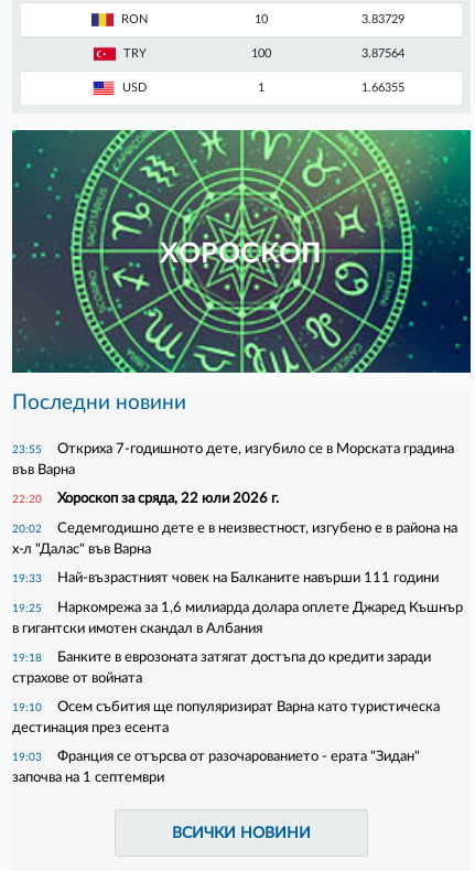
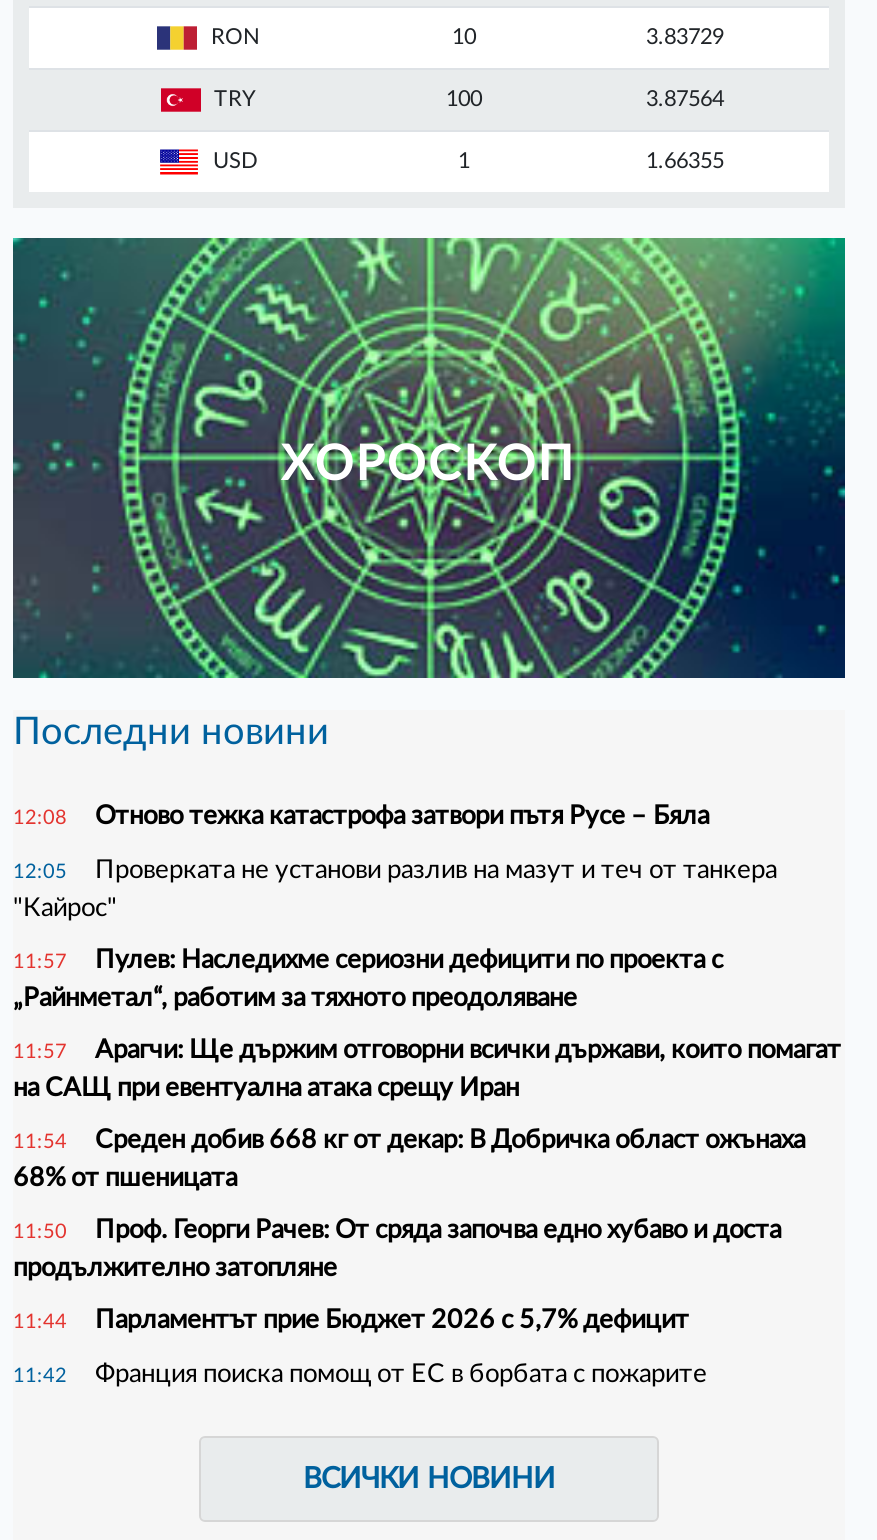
[12,442,463,784] 23:55 | Откриха 7-годишното дете, изгубило се в Морската градина | във Варна | 22:20 | Хороскоп за сряда, 22 юли 2026 г. | 20:02 | Седемгодишно дете е в неизвестност, изгубено е в района на | х-л "Далас" във Варна | 19:33 | Най-възрастният човек на Балканите навърши 111 години | 19:25 | Наркомрежа за 1,6 милиарда долара оплете Джаред Къшнър | в гигантски имотен скандал в Албания | 19:18 | Банките в еврозоната затягат достъпа до кредити заради | страхове от войната | 19:10 | Осем събития ще популяризират Варна като туристическа | дестинация през есента | 19:03 | Франция се отърсва от разочарованието - ерата "Зидан" | започва на 1 септември -> [13,803,841,1385] 12:08 | Отново тежка катастрофа затвори пътя Русе – Бяла | 12:05 | Проверката не установи разлив на мазут и теч от танкера | "Кайрос" | 11:57 | Пулев: Наследихме сериозни дефицити по проекта с | „Райнметал“, работим за тяхното преодоляване | 11:57 | Арагчи: Ще държим отговорни всички държави, които помагат | на САЩ при евентуална атака срещу Иран | 11:54 | Среден добив 668 кг от декар: В Добричка област ожънаха | 68% от пшеницата | 11:50 | Проф. Георги Рачев: От сряда започва едно хубаво и доста | продължително затопляне | 11:44 | Парламентът прие Бюджет 2026 с 5,7% дефицит | 11:42 | Франция поиска помощ от ЕС в борбата с пожарите

